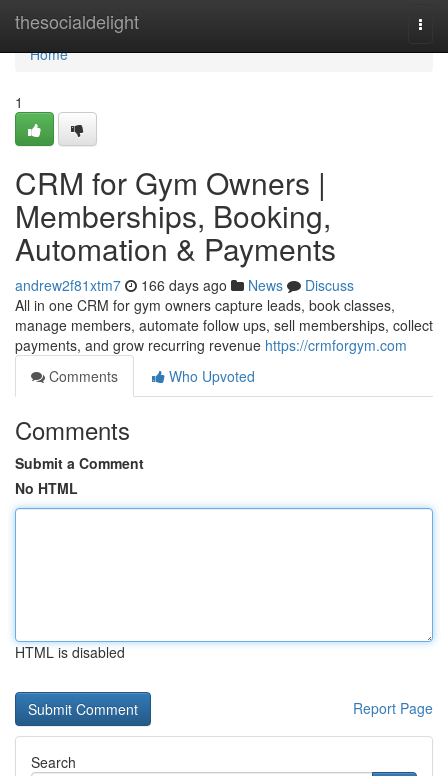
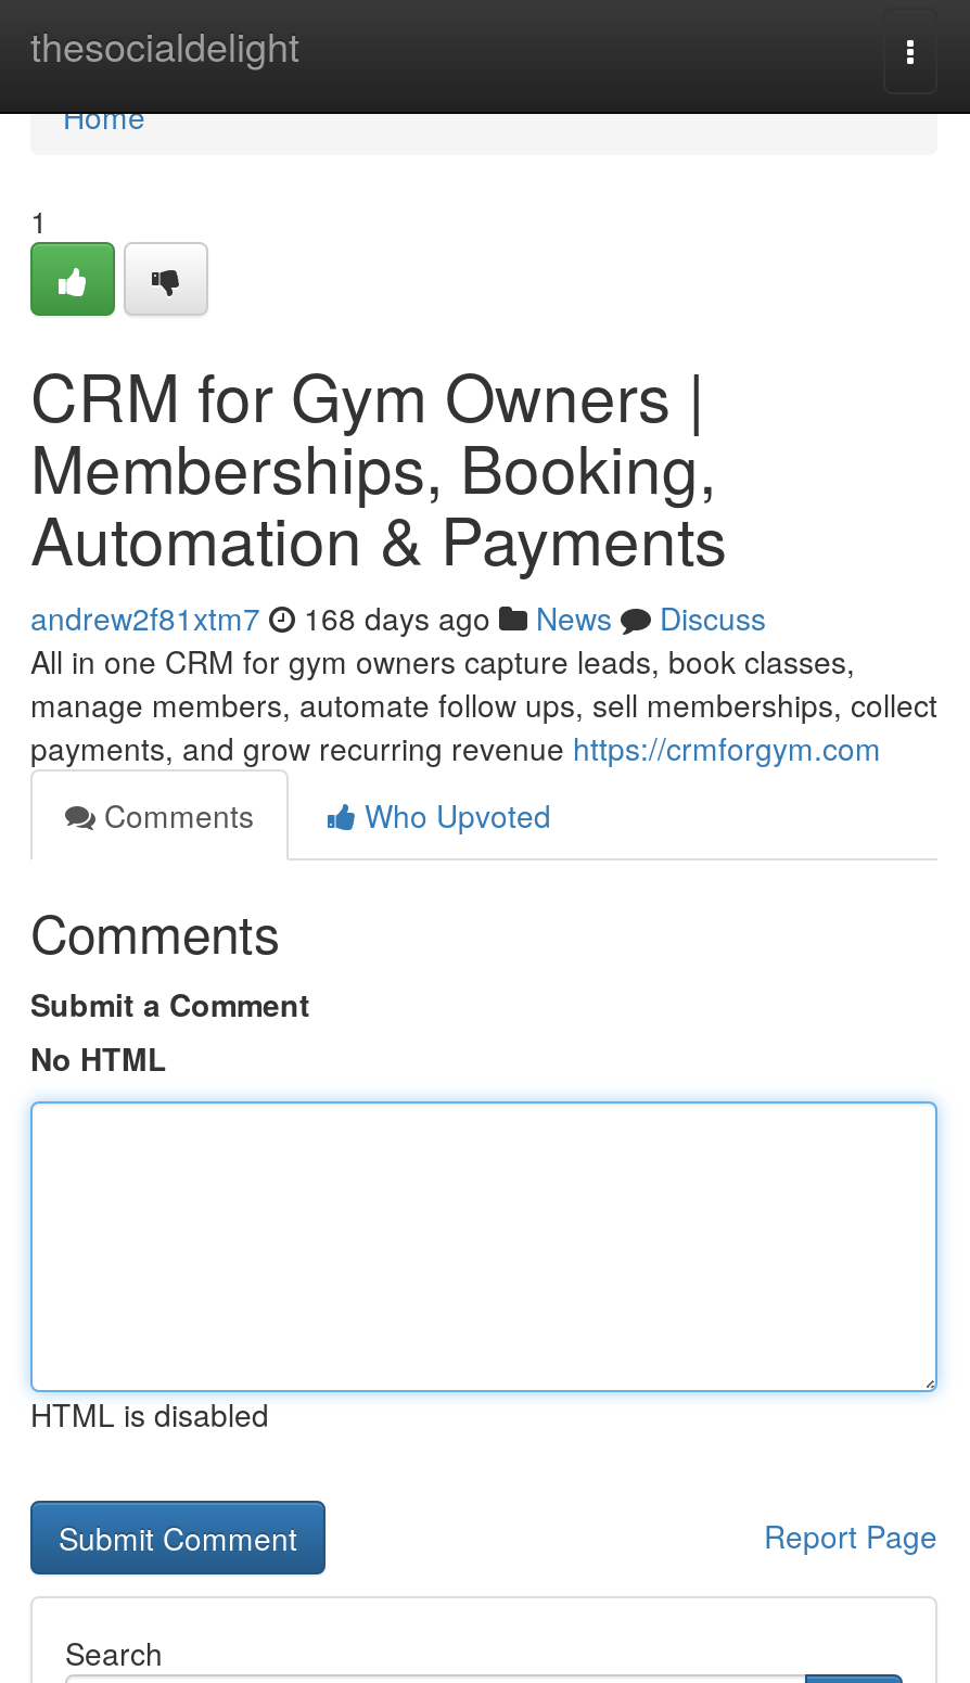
[15,275,354,295] andrew2f81xtm7 166 days ago News Discuss -> [30,596,766,639] andrew2f81xtm7 168 days ago News Discuss

